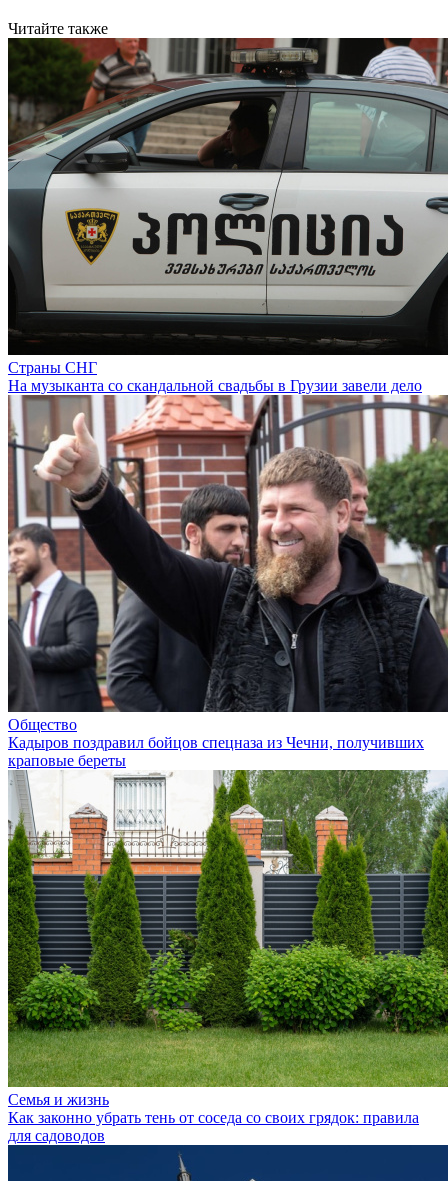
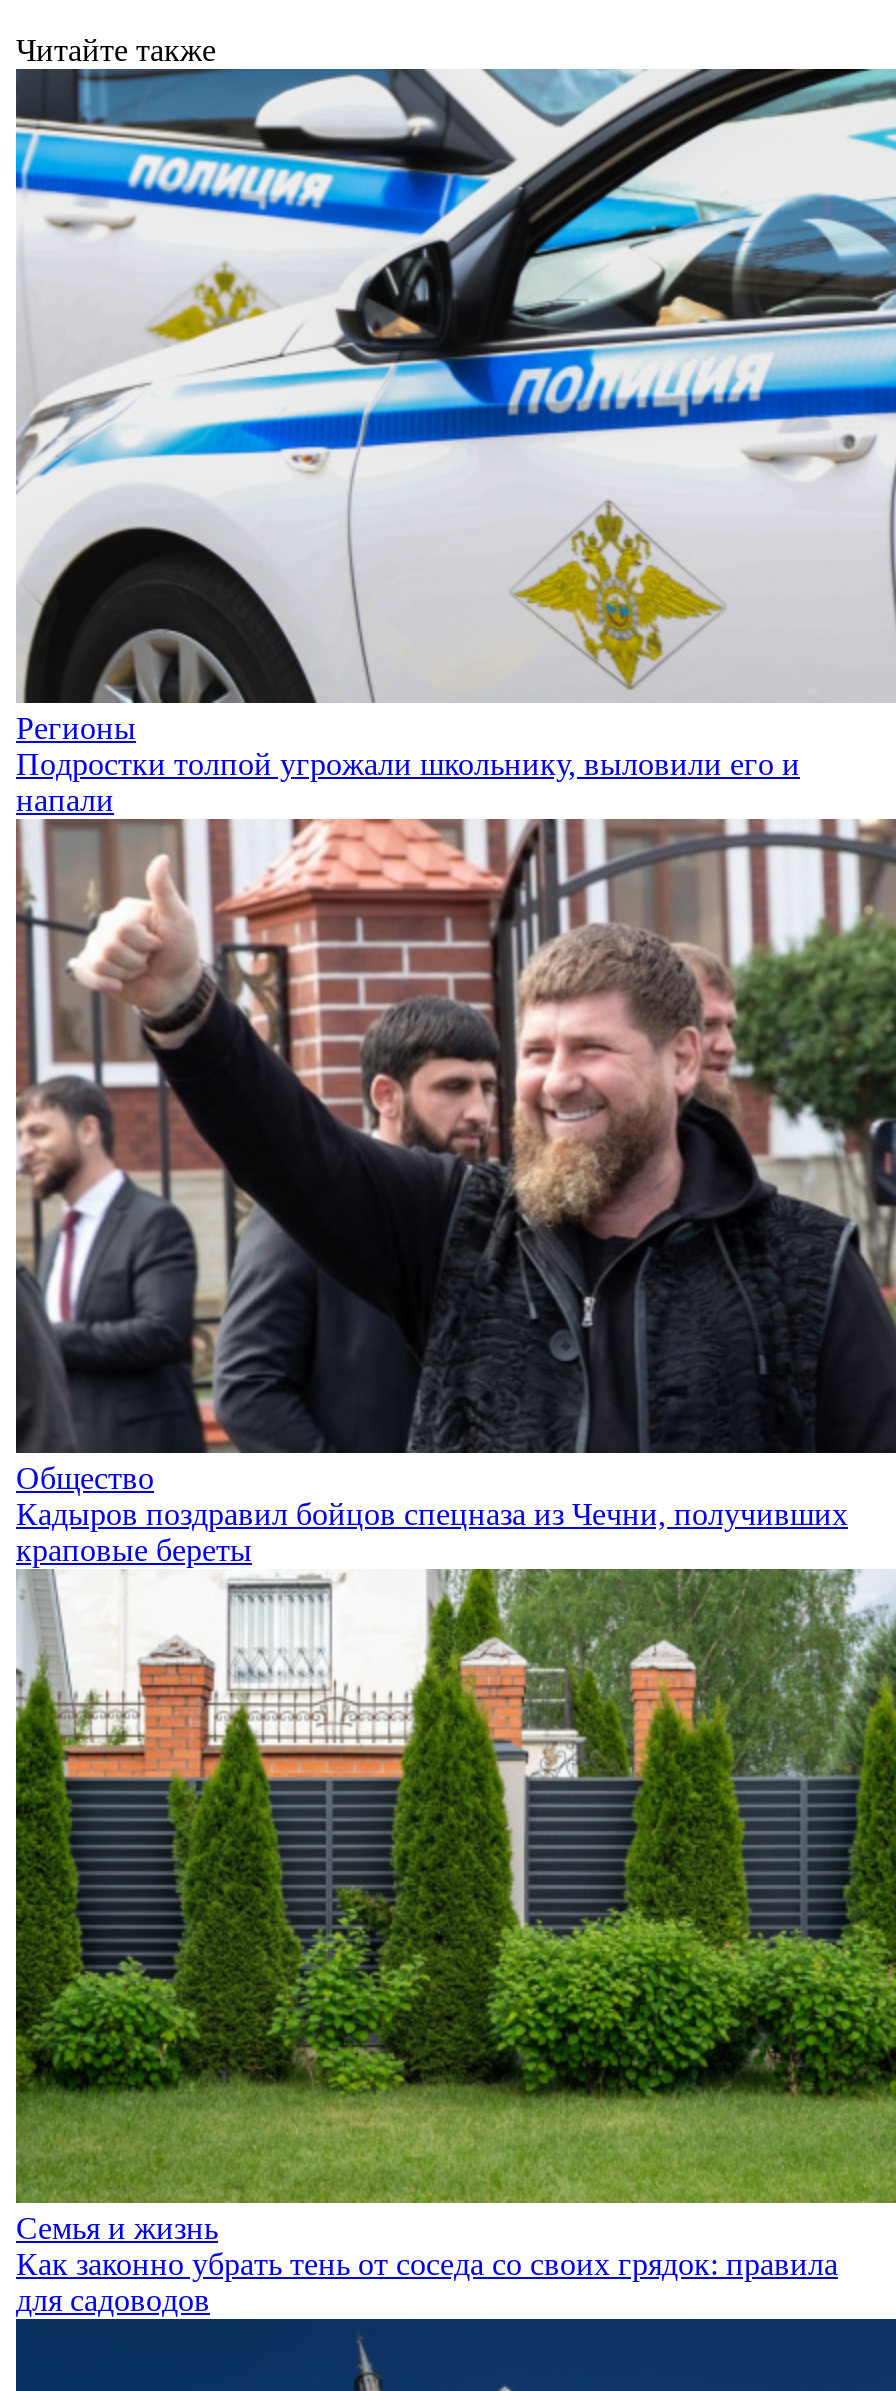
[7,37,445,394] [image] | Страны СНГ | На музыканта со скандальной свадьбы в Грузии завели дело -> [14,67,890,817] [image] | Регионы | Подростки толпой угрожали школьнику, выловили его и | напали

